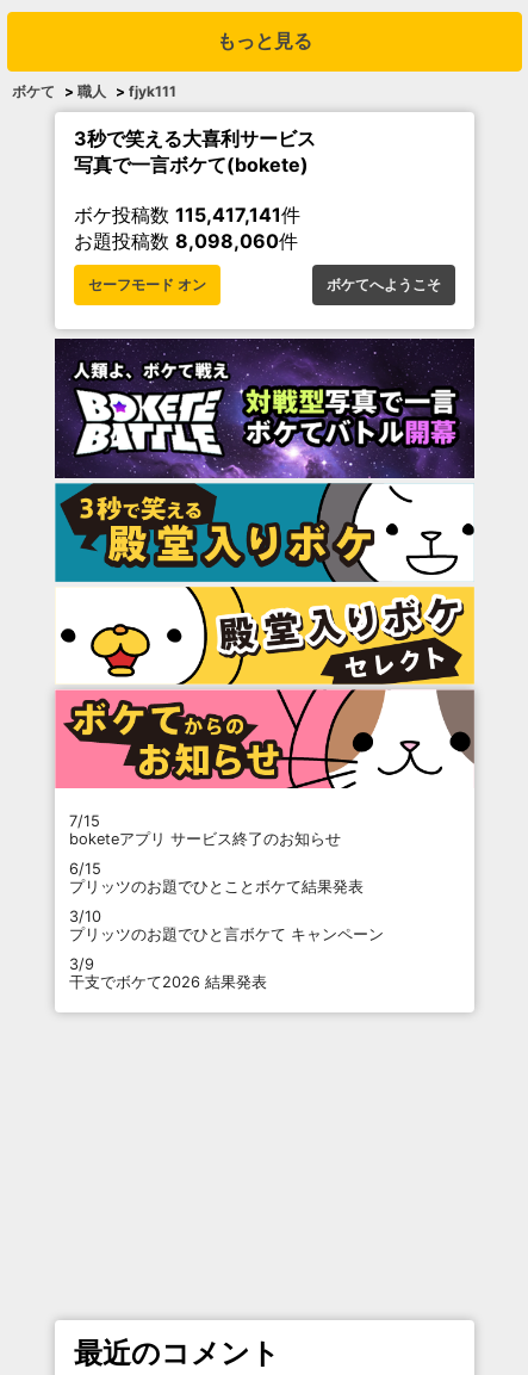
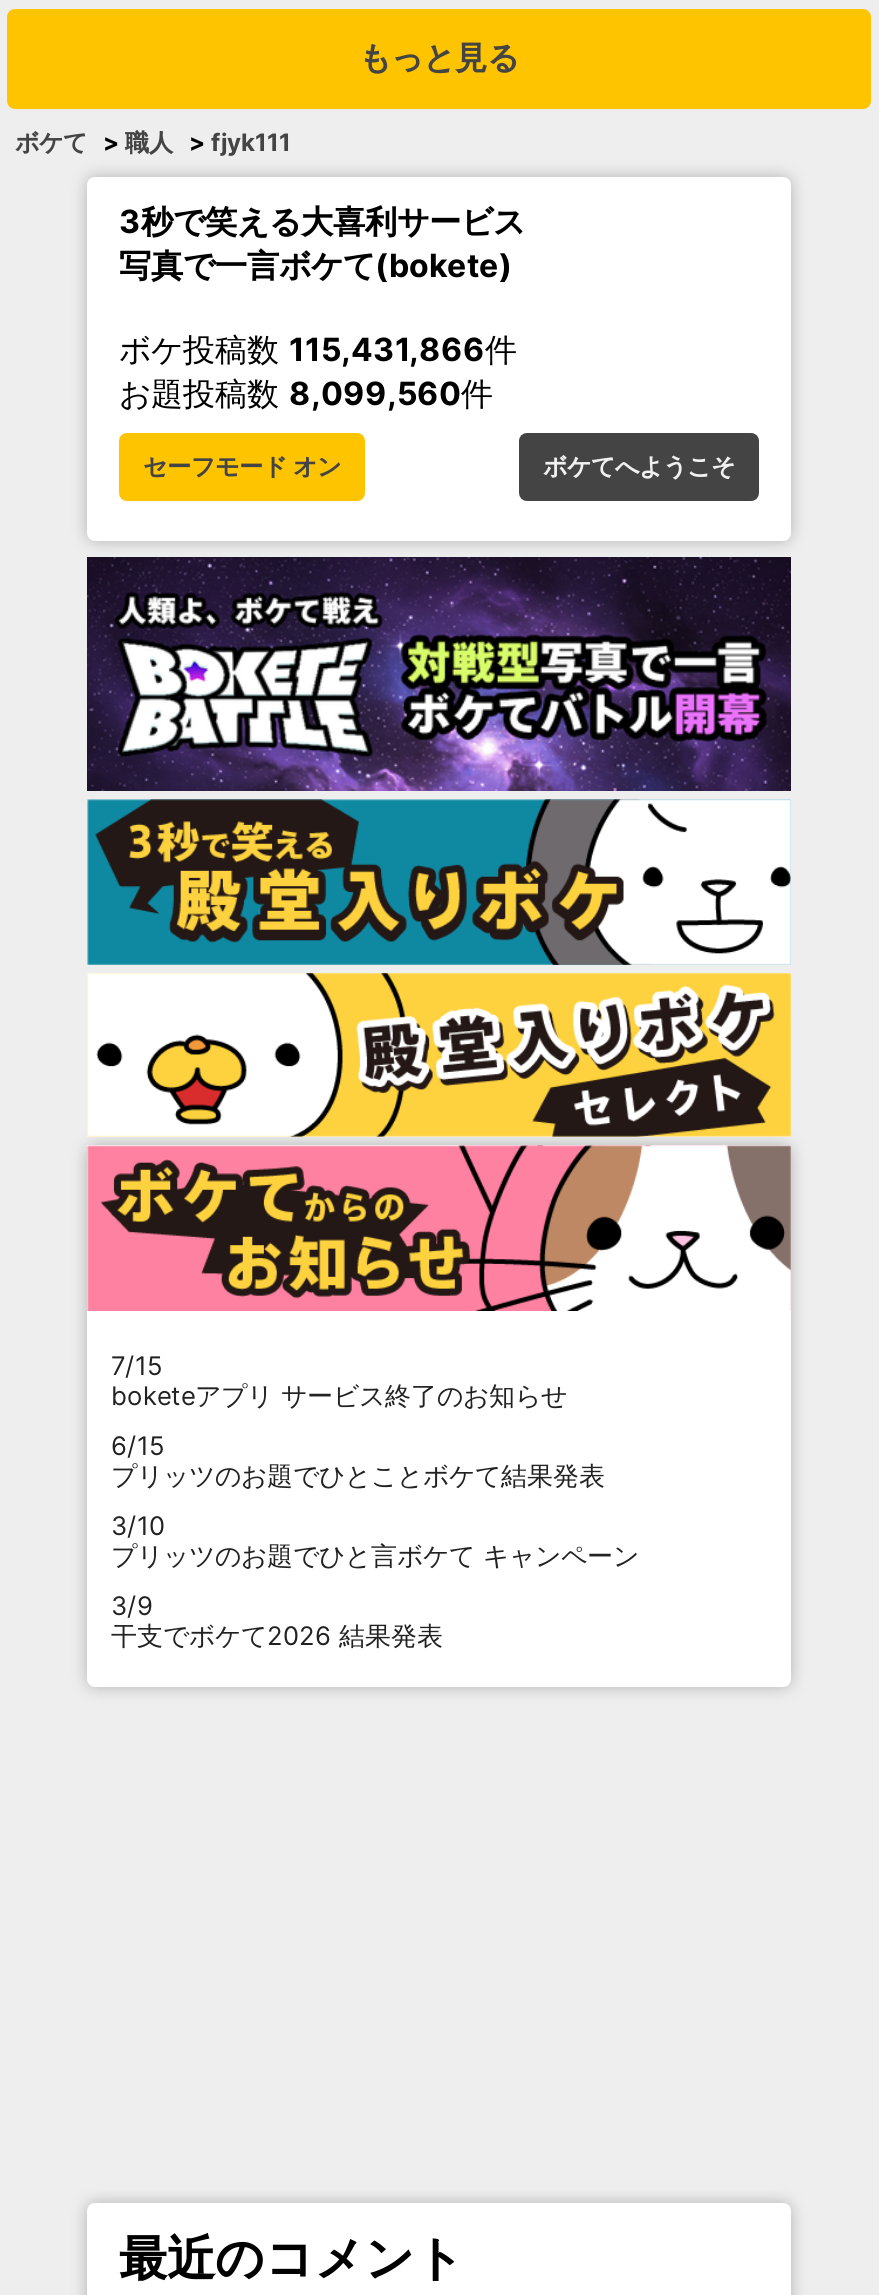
[74,202,300,226] ボケ投稿数115,417,141件 -> [119,328,517,368] ボケ投稿数115,431,866件
[74,228,298,252] お題投稿数8,098,060件 -> [119,372,493,412] お題投稿数8,099,560件

